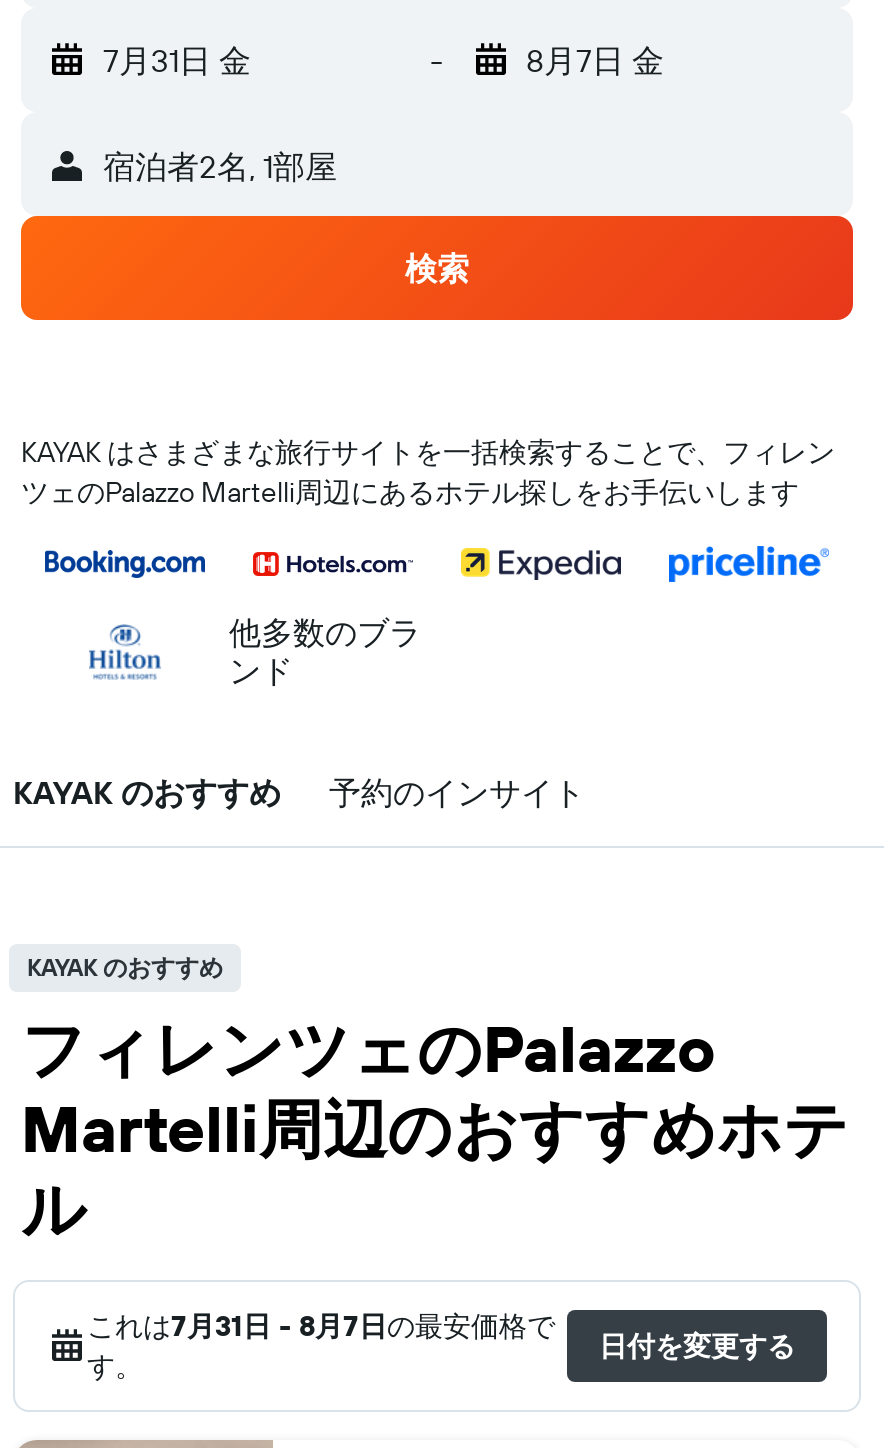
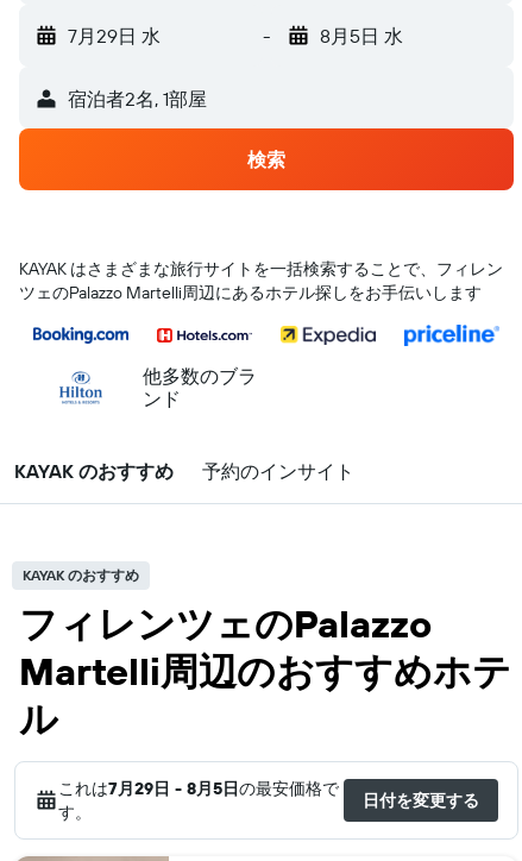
[103,40,251,80] 7月31日 金 -> [68,24,161,48] 7月29日 水
[526,40,664,80] 8月7日 金 -> [319,24,402,48] 8月5日 水
[87,1308,555,1344] これは7月31日 - 8月7日の最安価格で -> [58,778,339,799] これは7月29日 - 8月5日の最安価格で

